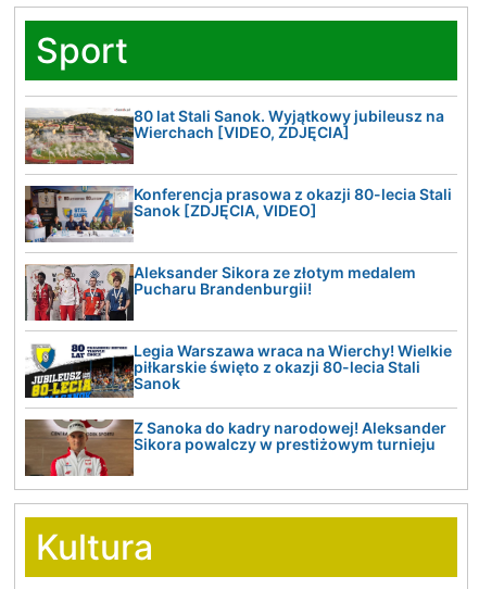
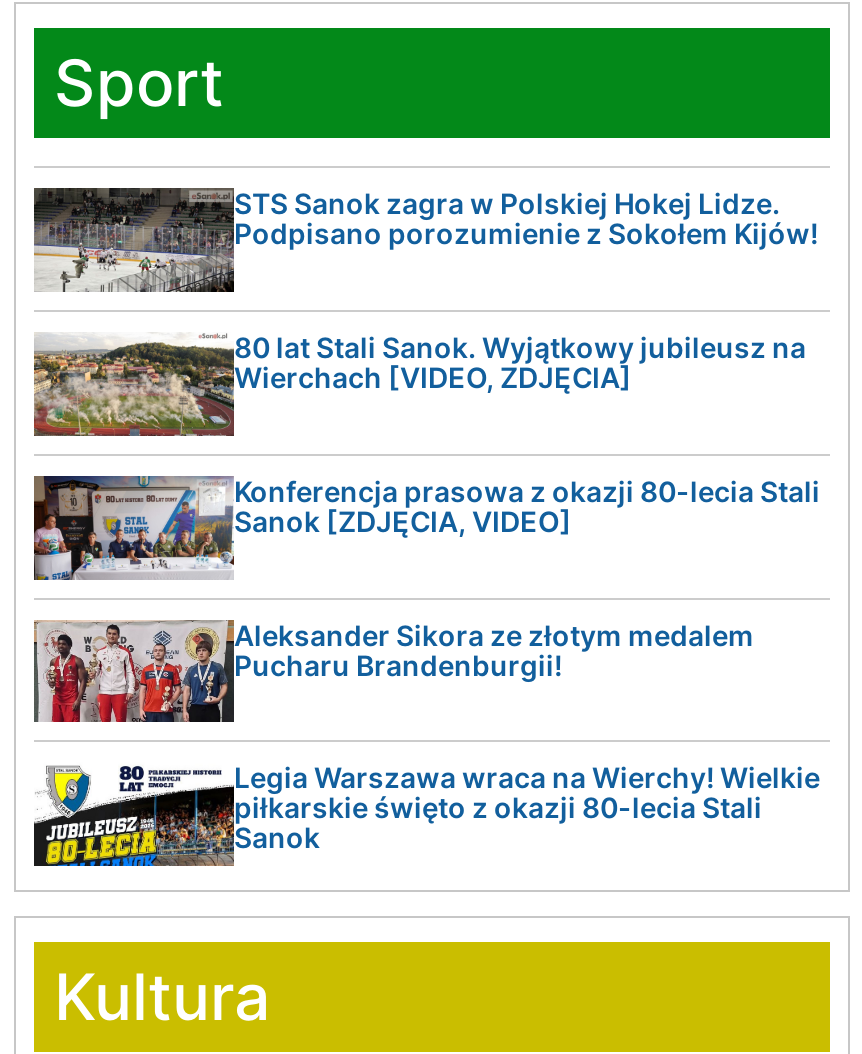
none -> [34,185,818,294] [image] | STS Sanok zagra w Polskiej Hokej Lidze. | Podpisano porozumienie z Sokołem Kijów!
moved [23,106,452,392] -> [30,329,820,855]: [image] | 80 lat Stali Sanok. Wyjątkowy jubileusz na | Wierchach [VIDEO, ZDJĘCIA] | ... | piłkarskie święto z okazji 80-lecia Stali | Sanok
[24,418,446,477] [image] | Z Sanoka do kadry narodowej! Aleksander | Sikora powalczy w prestiżowym turnieju -> none

